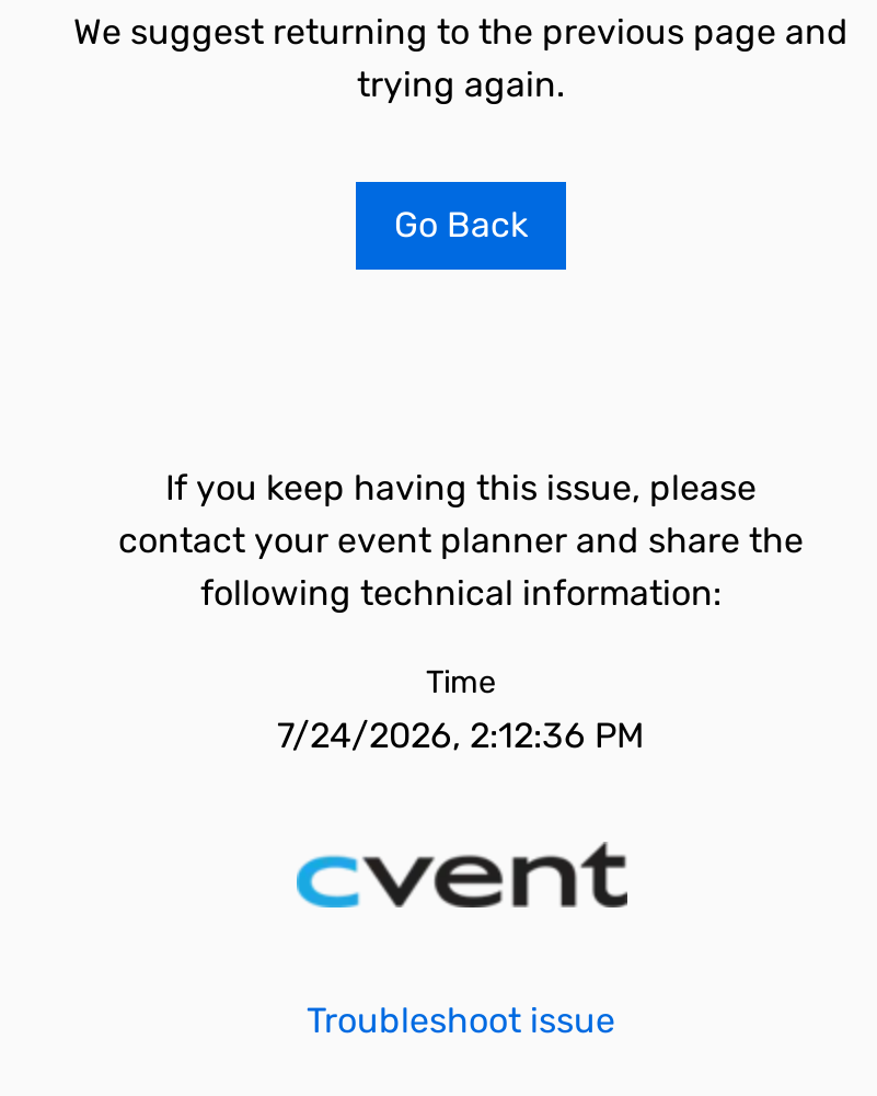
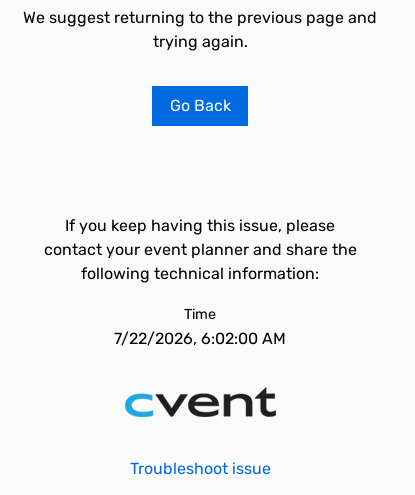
[277,715,645,756] 7/24/2026, 2:12:36 PM -> [114,329,286,348] 7/22/2026, 6:02:00 AM

